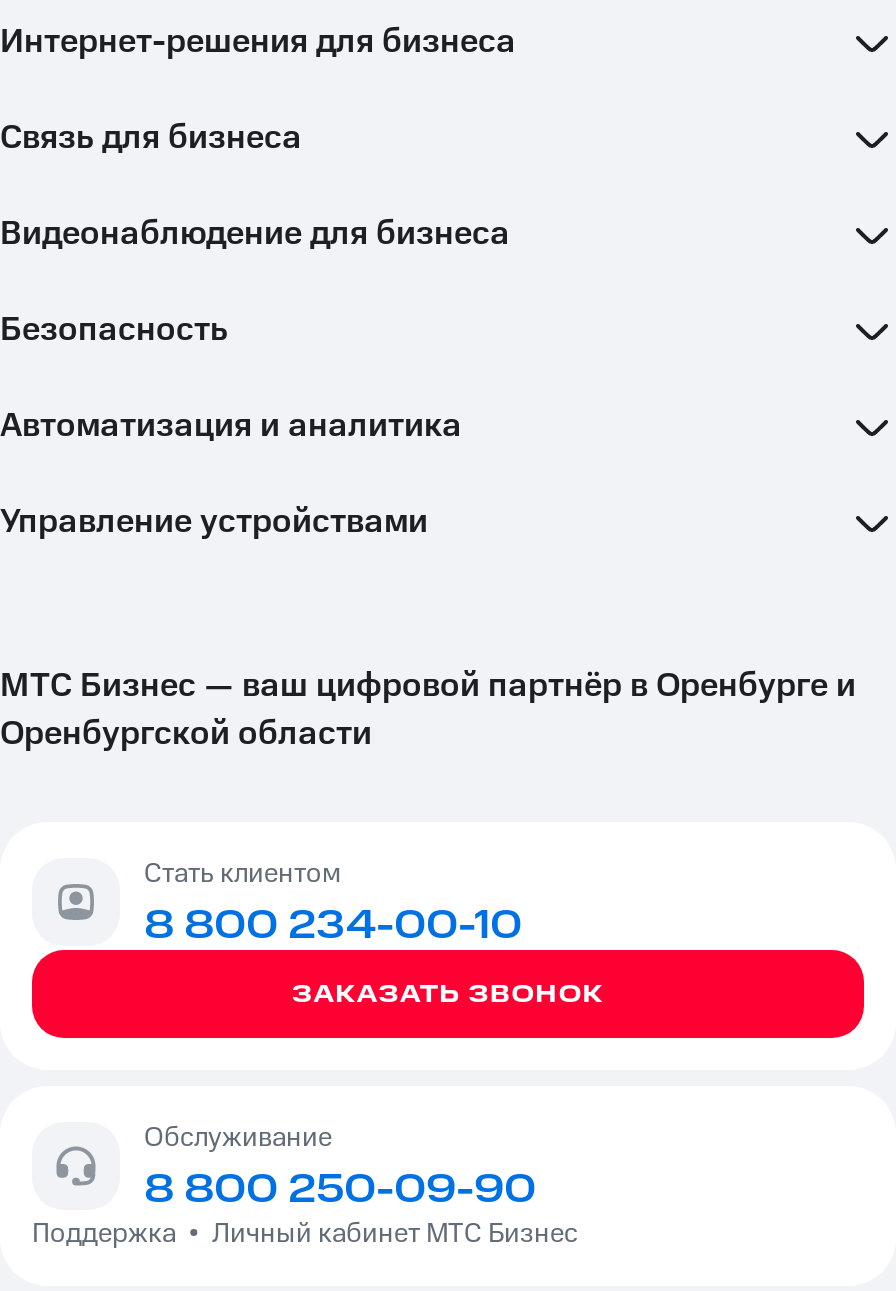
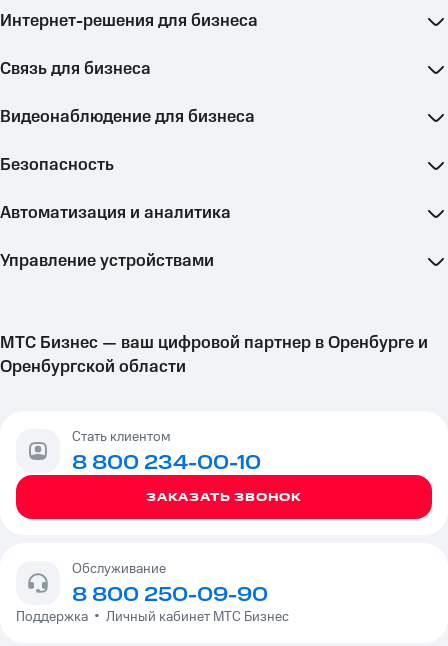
[0,662,856,710] МТС Бизнес — ваш цифровой партнёр в Оренбурге и -> [0,331,428,355] МТС Бизнес — ваш цифровой партнер в Оренбурге и

